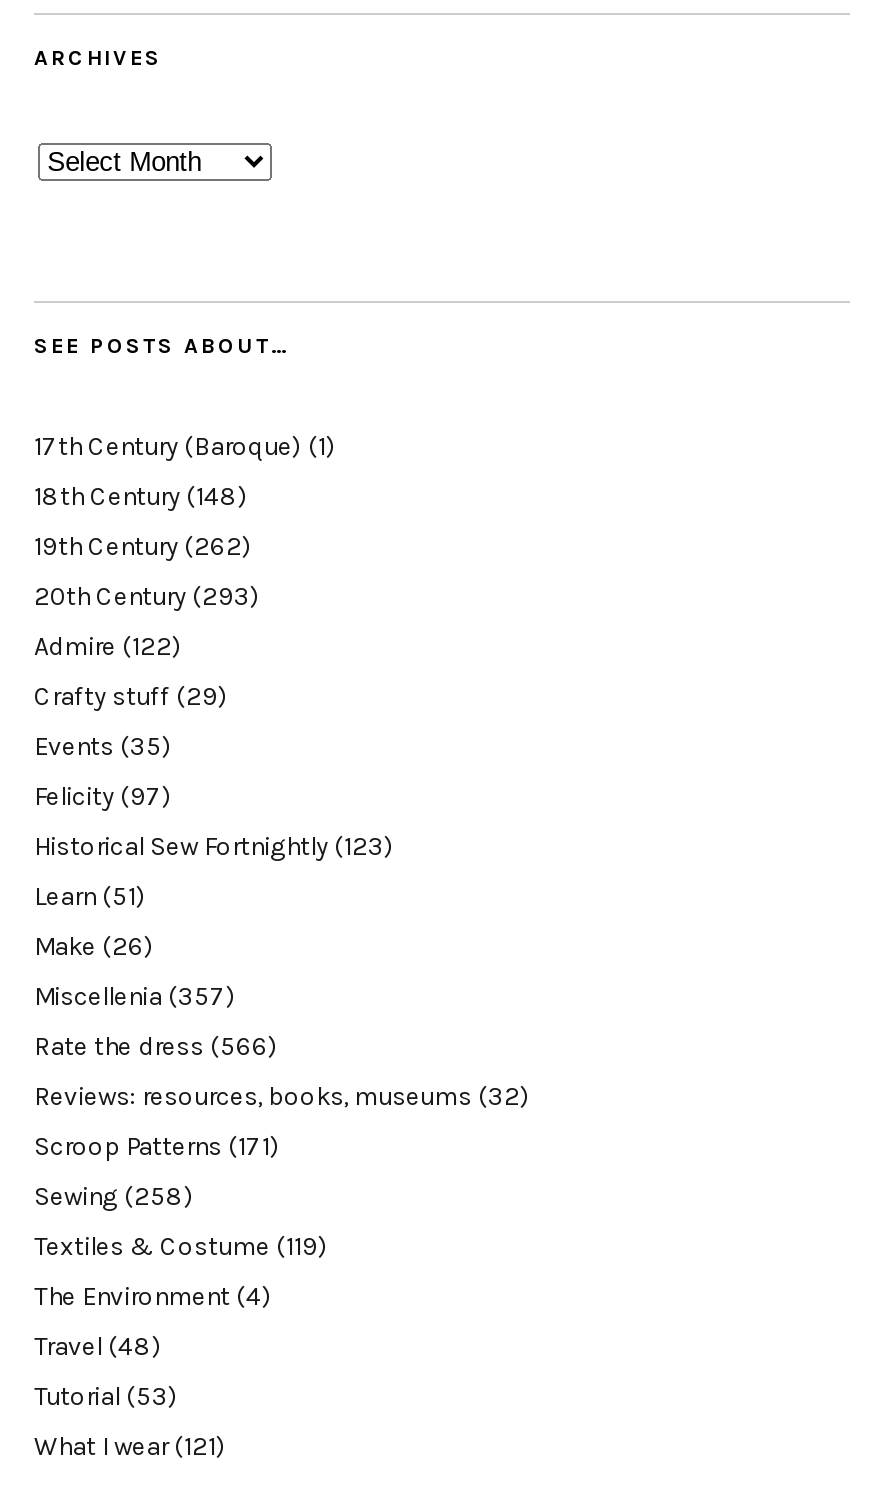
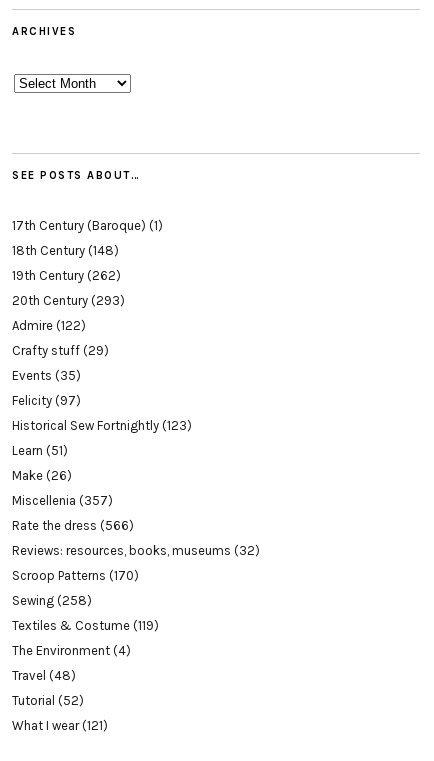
[34,1132,280,1162] Scroop Patterns (171) -> [12,568,139,583] Scroop Patterns (170)
[34,1382,178,1412] Tutorial (53) -> [12,693,84,708] Tutorial (52)

